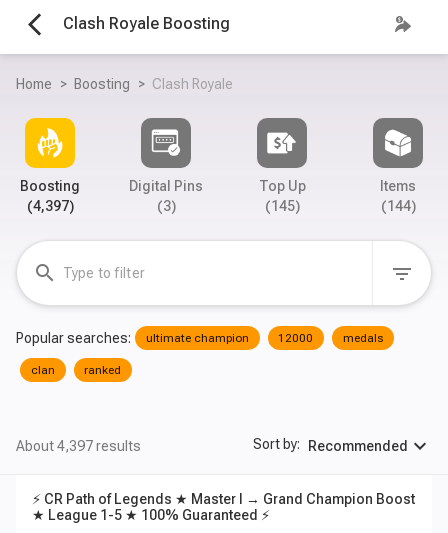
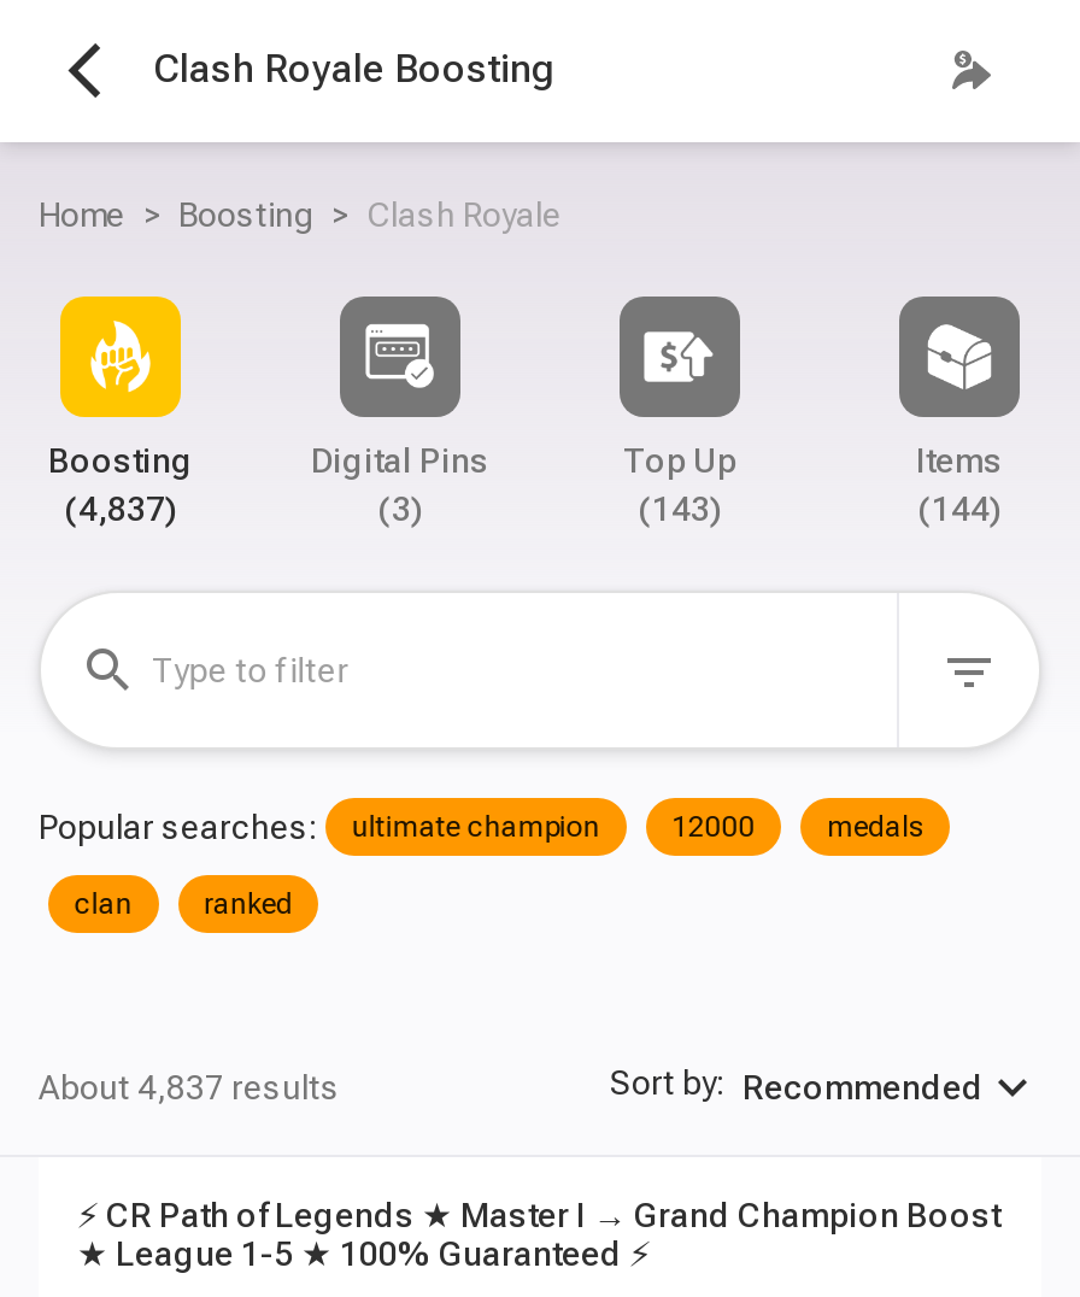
[26,198,73,214] (4,397) -> [64,489,177,528] (4,837)
[264,198,299,214] (145) -> [638,489,722,528] (143)
[16,438,141,454] About 4,397 results -> [39,1068,340,1107] About 4,837 results

